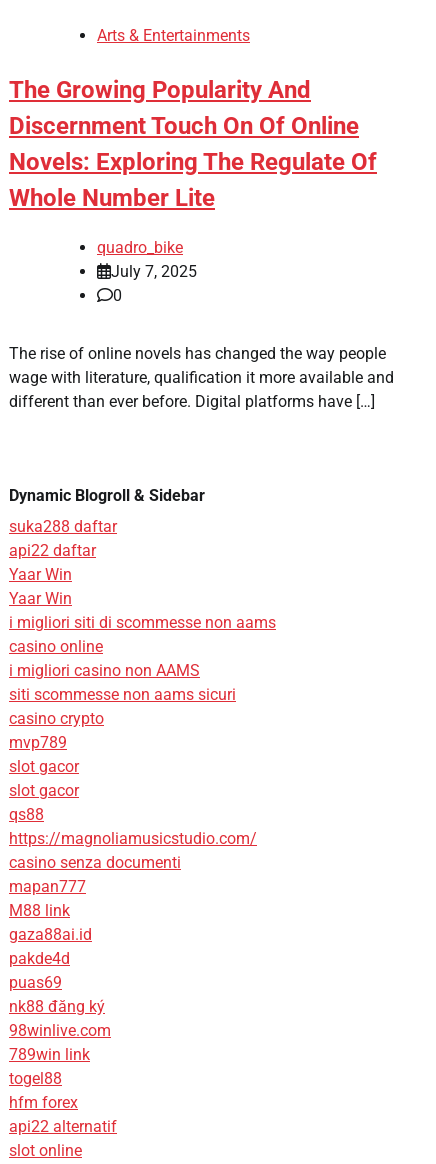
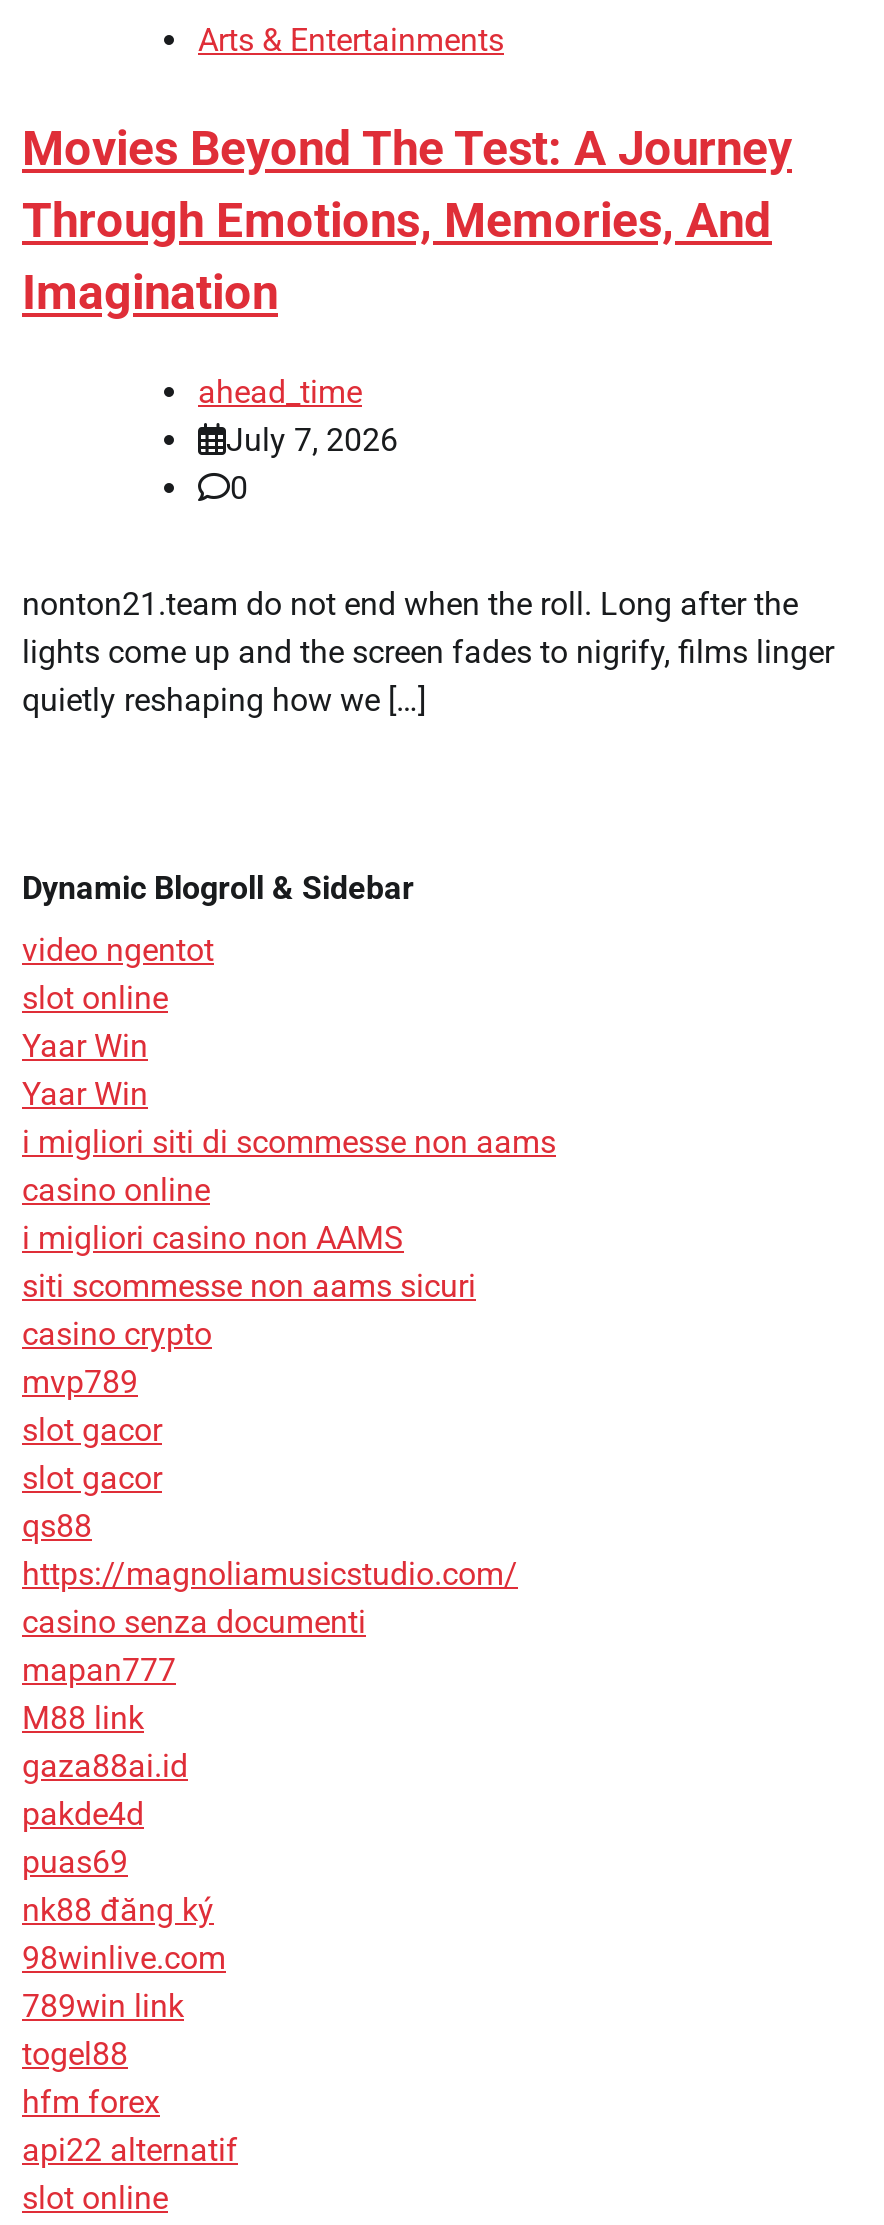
[9,76,377,212] The Growing Popularity And | Discernment Touch On Of Online | Novels: Exploring The Regulate Of | Whole Number Lite -> [22,122,792,322] Movies Beyond The Test: A Journey | Through Emotions, Memories, And | Imagination
[97,238,197,281] quadro_bike | July 7, 2025 -> [198,374,398,460] ahead_time | July 7, 2026
[9,344,394,411] The rise of online novels has changed the way people | wage with literature, qualification it more available and | different than ever before. Digital platforms have […] -> [22,586,834,720] nonton21.team do not end when the roll. Long after the | lights come up and the screen fades to nigrify, films linger | quietly reshaping how we […]
[9,517,117,560] suka288 daftar | api22 daftar -> [22,932,214,1018] video ngentot | slot online

